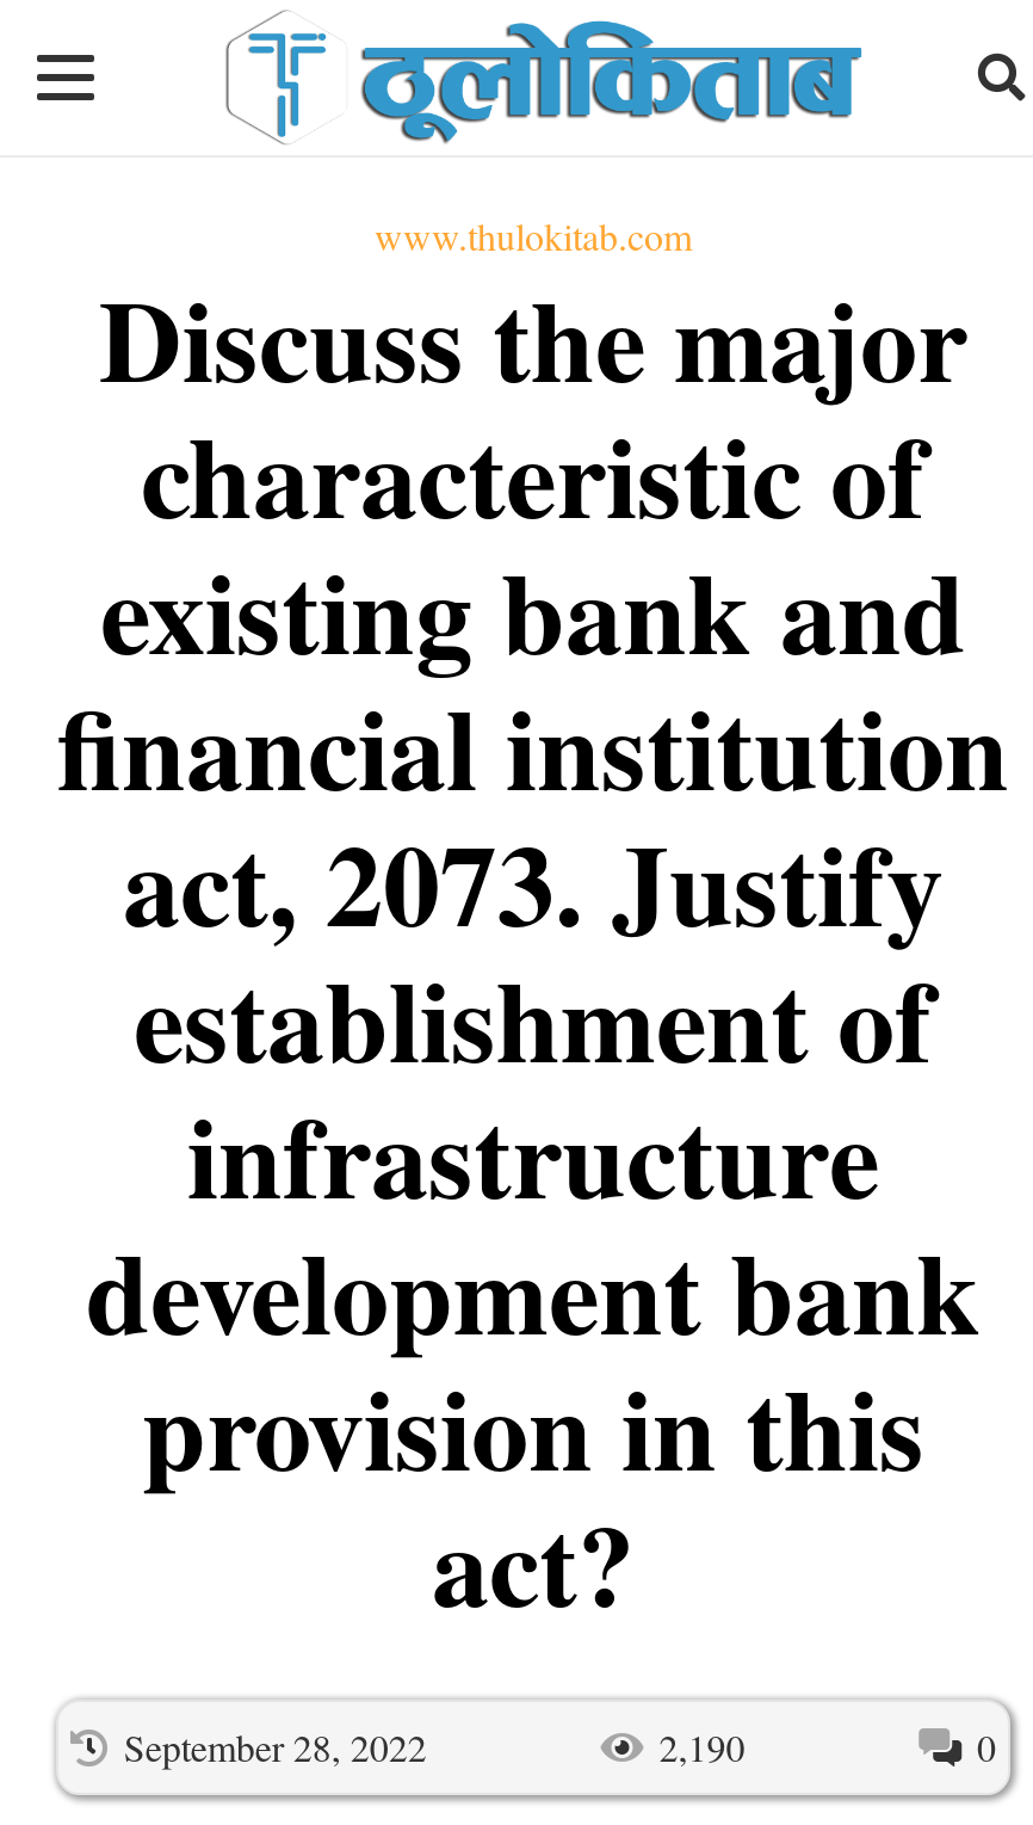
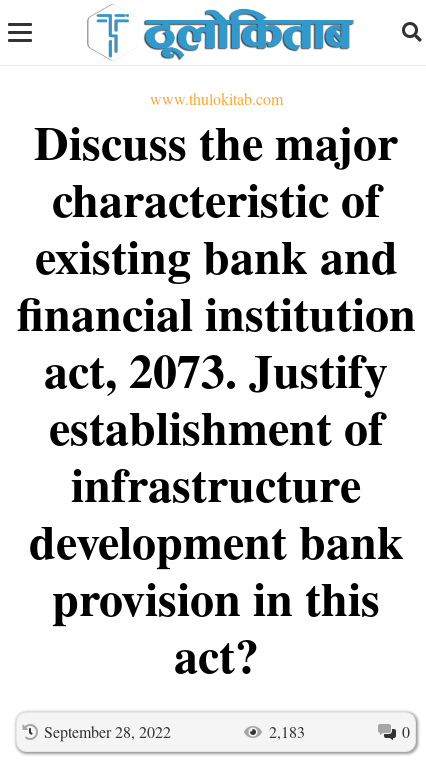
[659,1721,745,1771] 2,190 -> [269,721,305,742] 2,183

